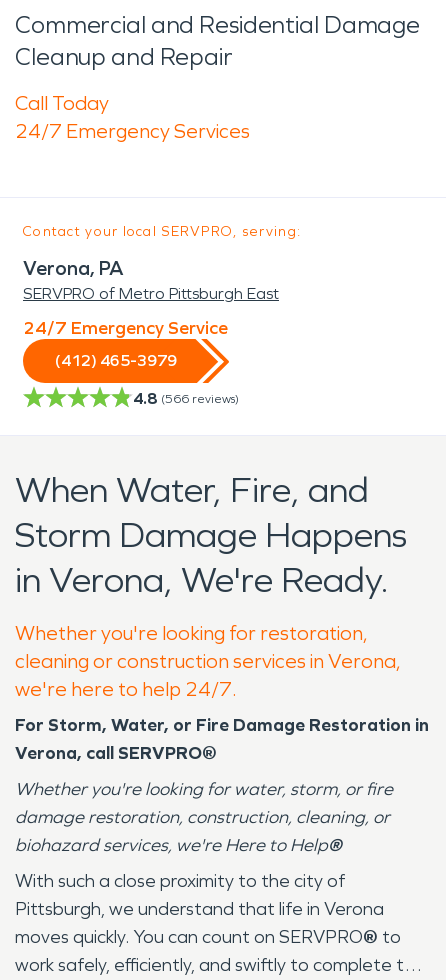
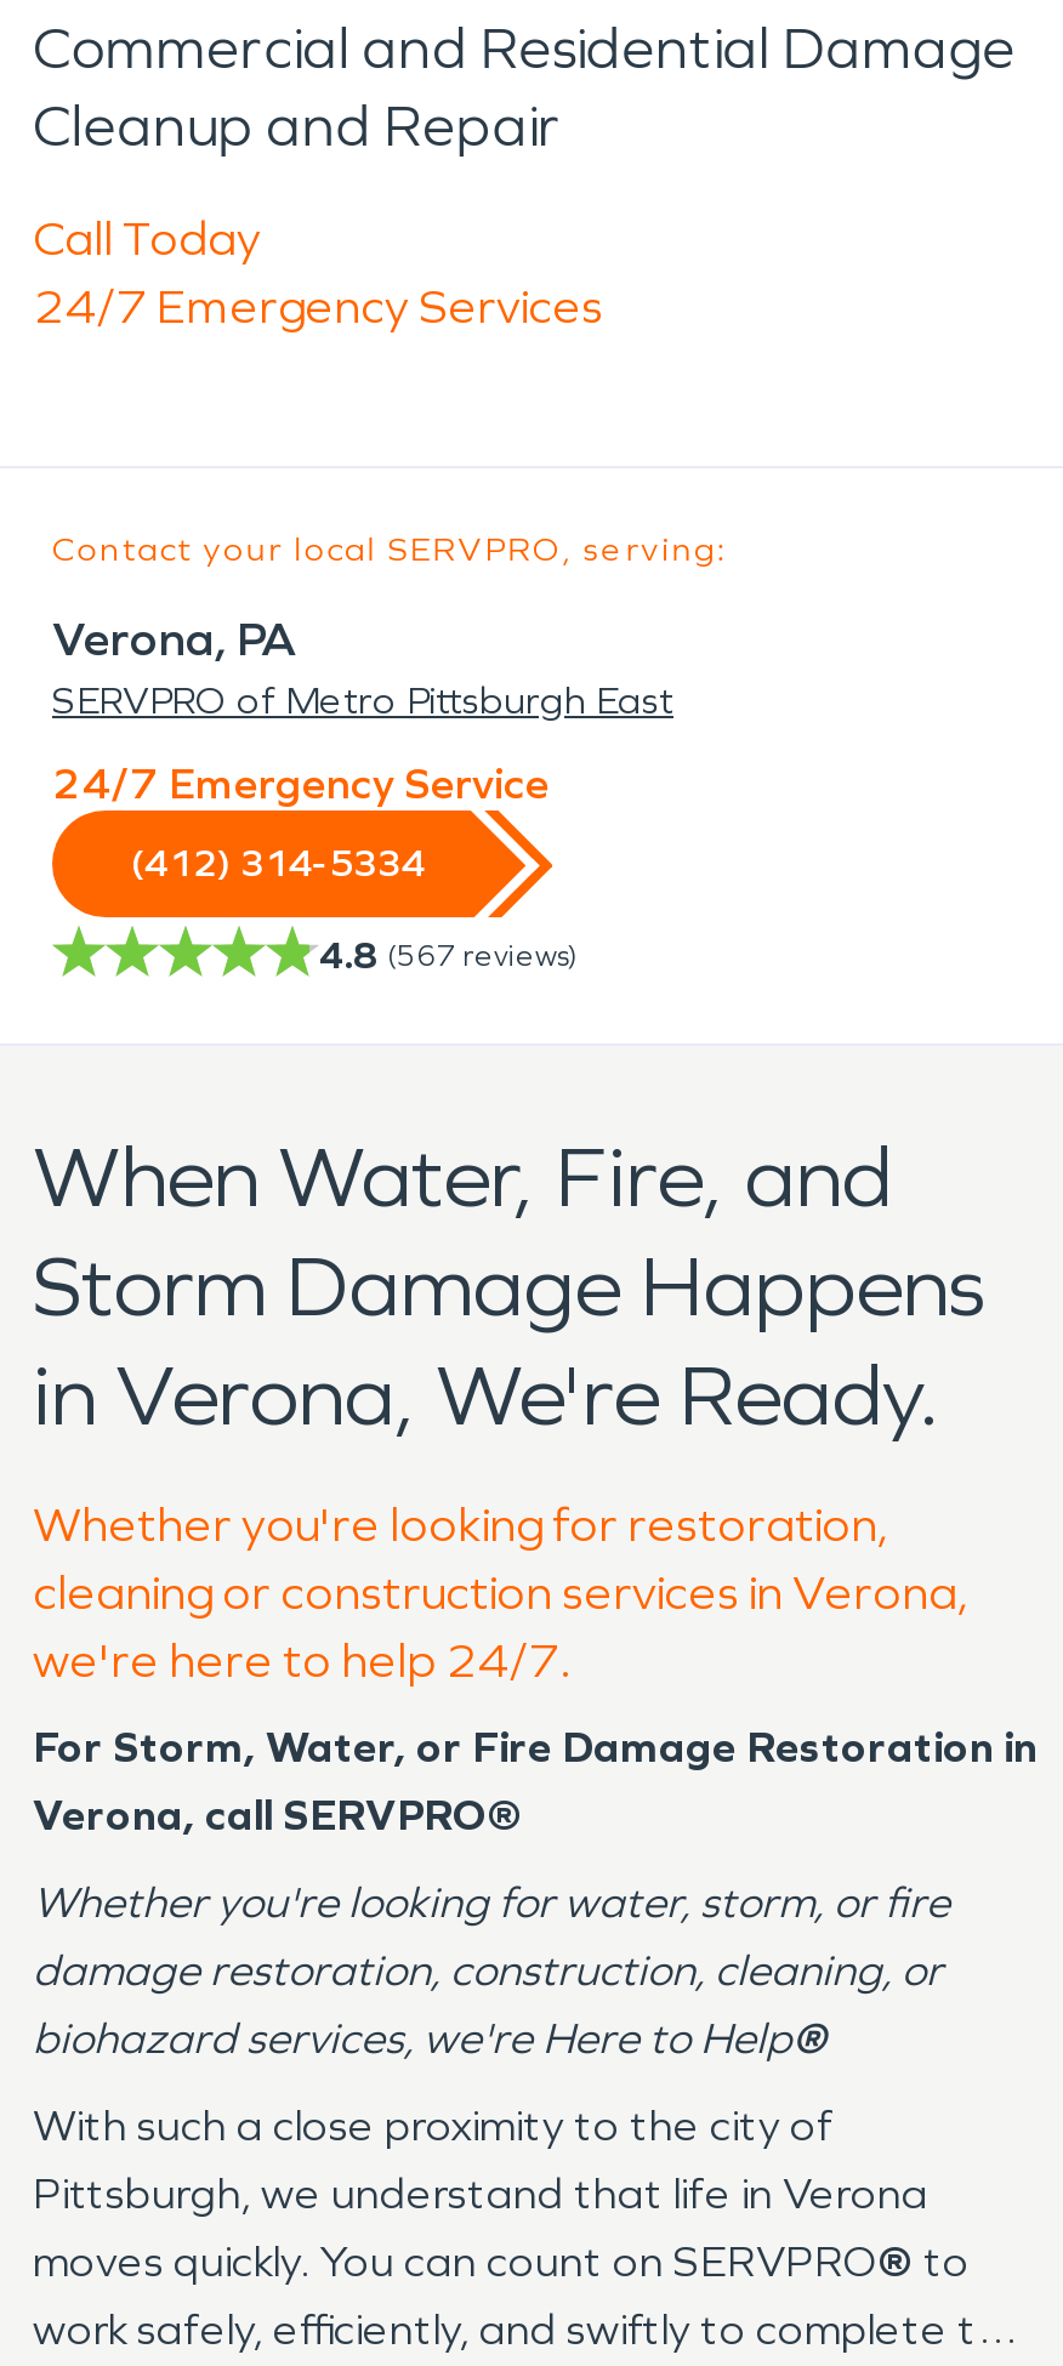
[55,351,177,370] (412) 465-3979 -> [130,839,425,885] (412) 314-5334
[133,389,239,408] 4.8 (566 reviews) -> [319,931,576,977] 4.8 (567 reviews)

